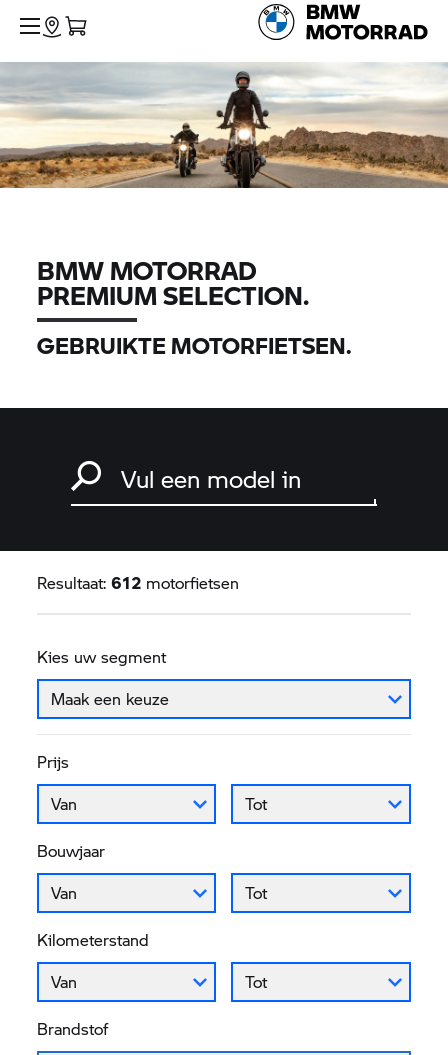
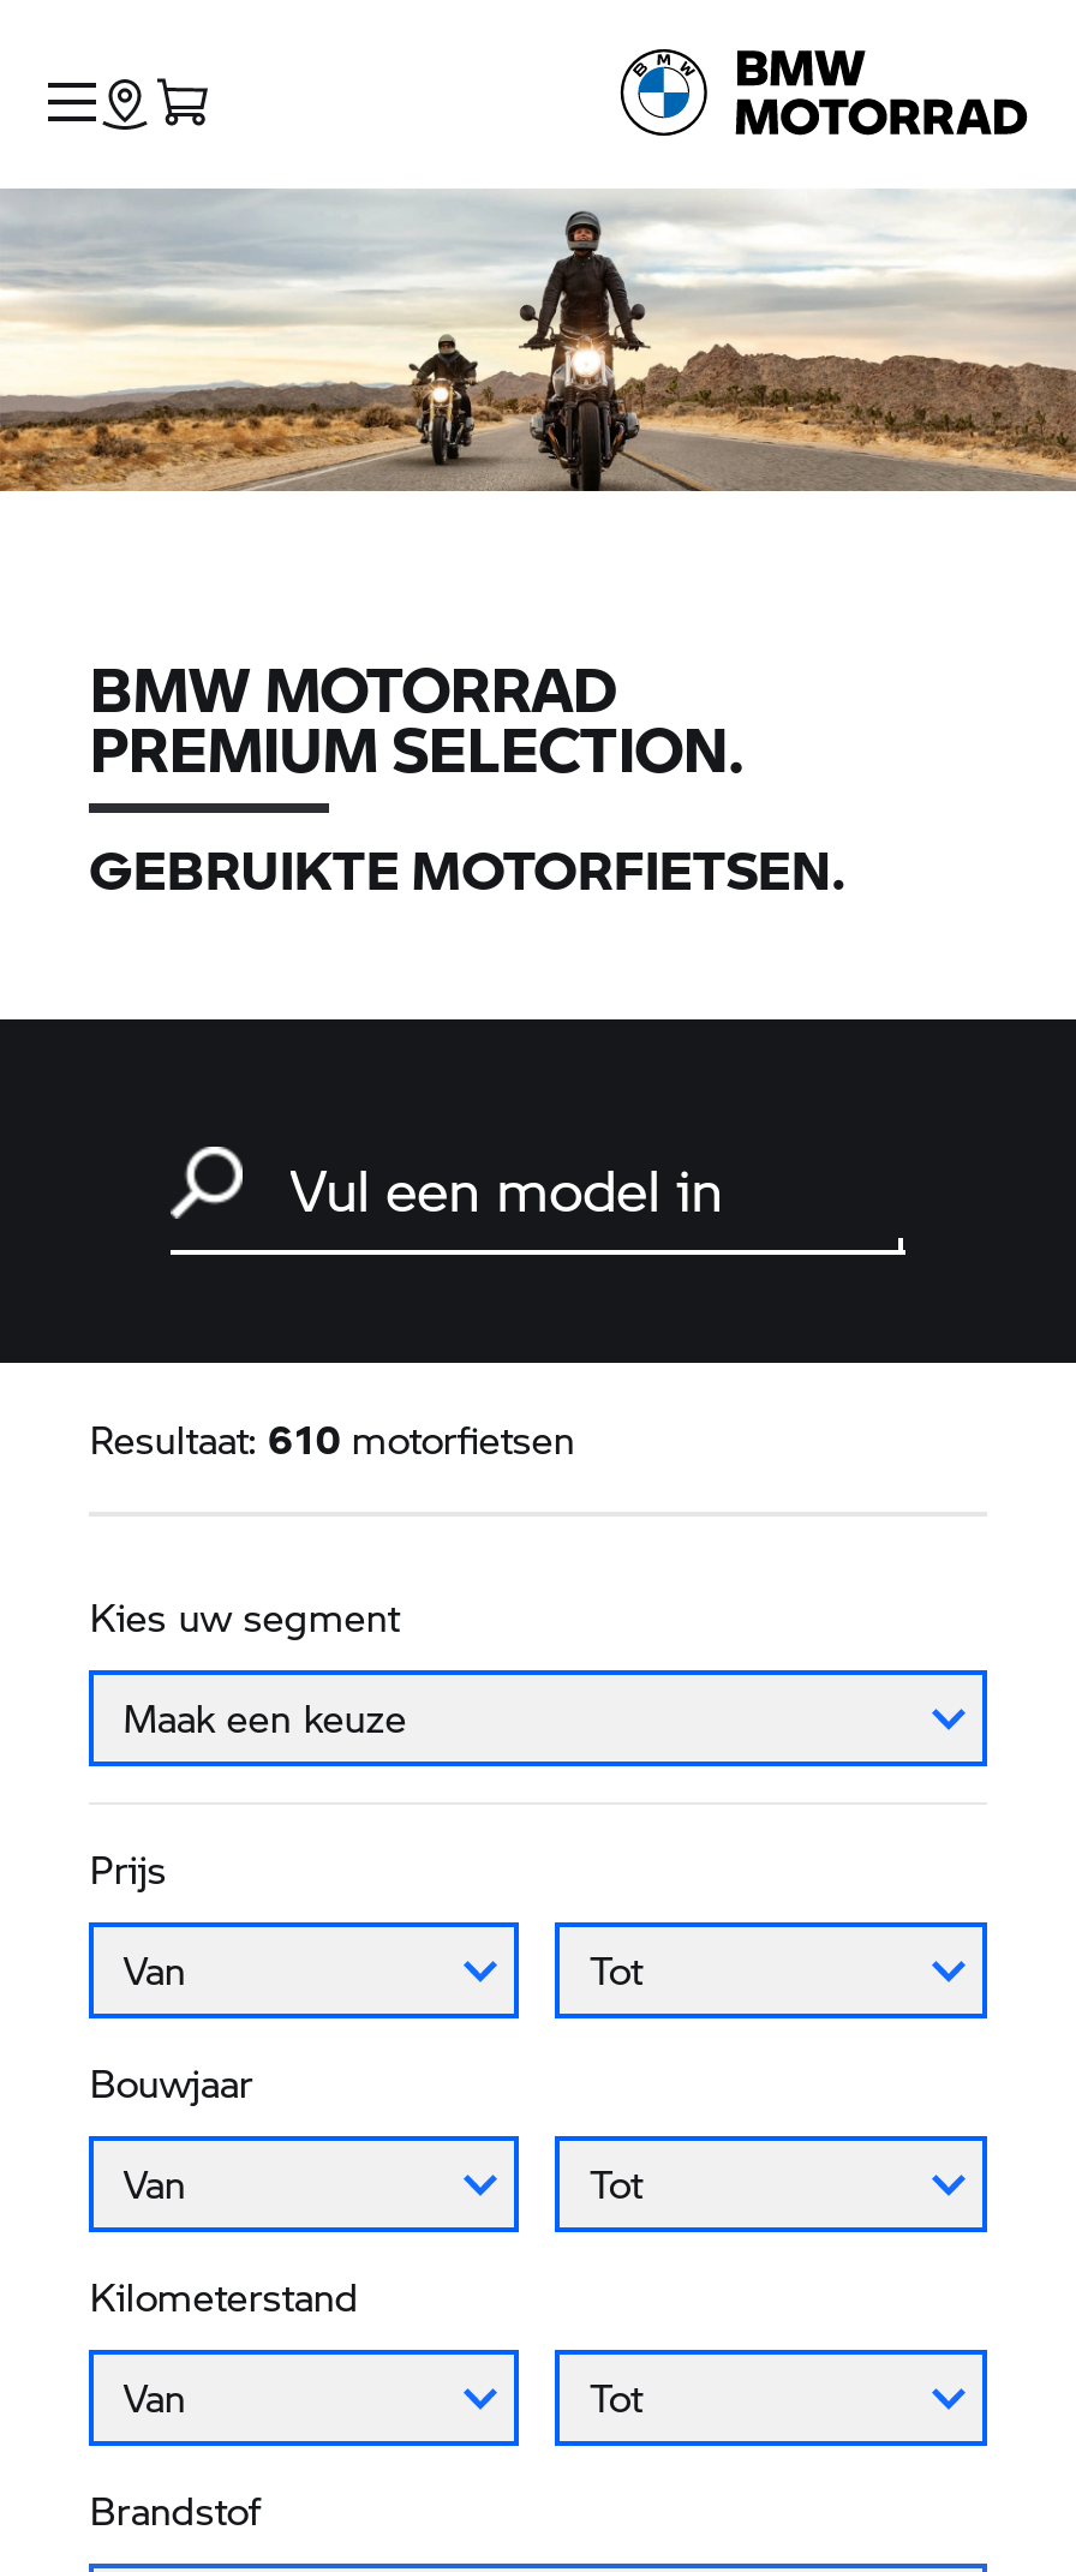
[37,571,239,594] Resultaat: 612 motorfietsen -> [90,1411,575,1466] Resultaat: 610 motorfietsen

